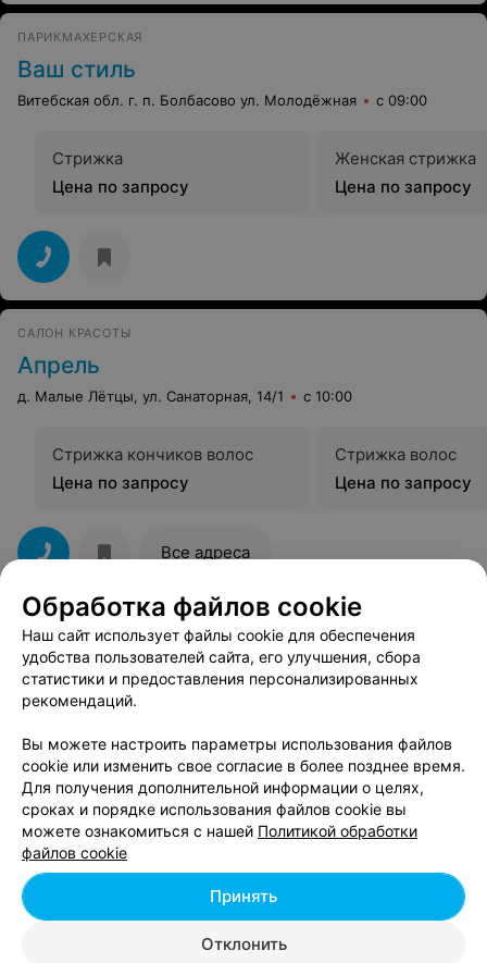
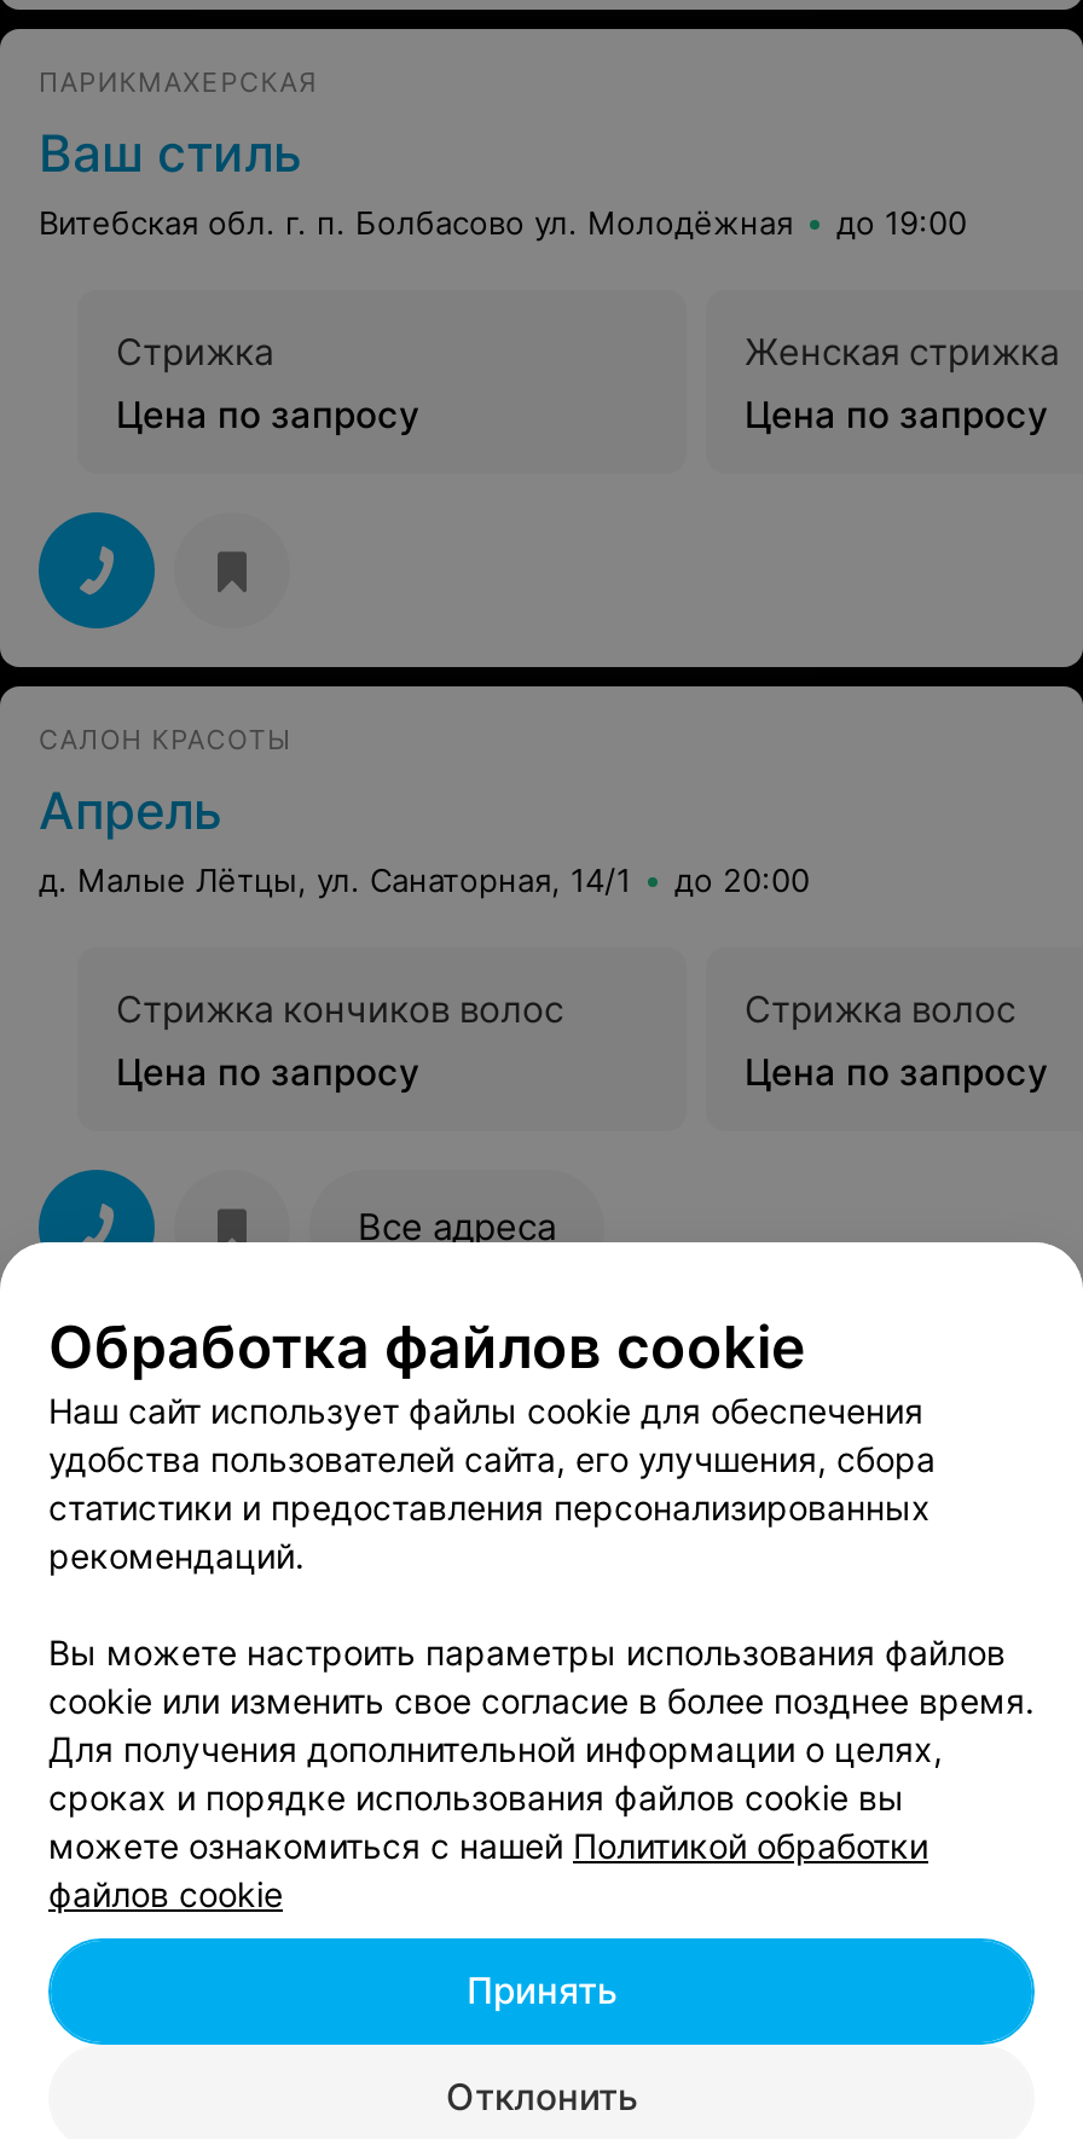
[17,92,427,109] Витебская обл. г. п. Болбасово ул. Молодёжная с 09:00 -> [39,204,967,242] Витебская обл. г. п. Болбасово ул. Молодёжная до 19:00
[17,388,352,405] д. Малые Лётцы, ул. Санаторная, 14/1 с 10:00 -> [39,861,810,900] д. Малые Лётцы, ул. Санаторная, 14/1 до 20:00

